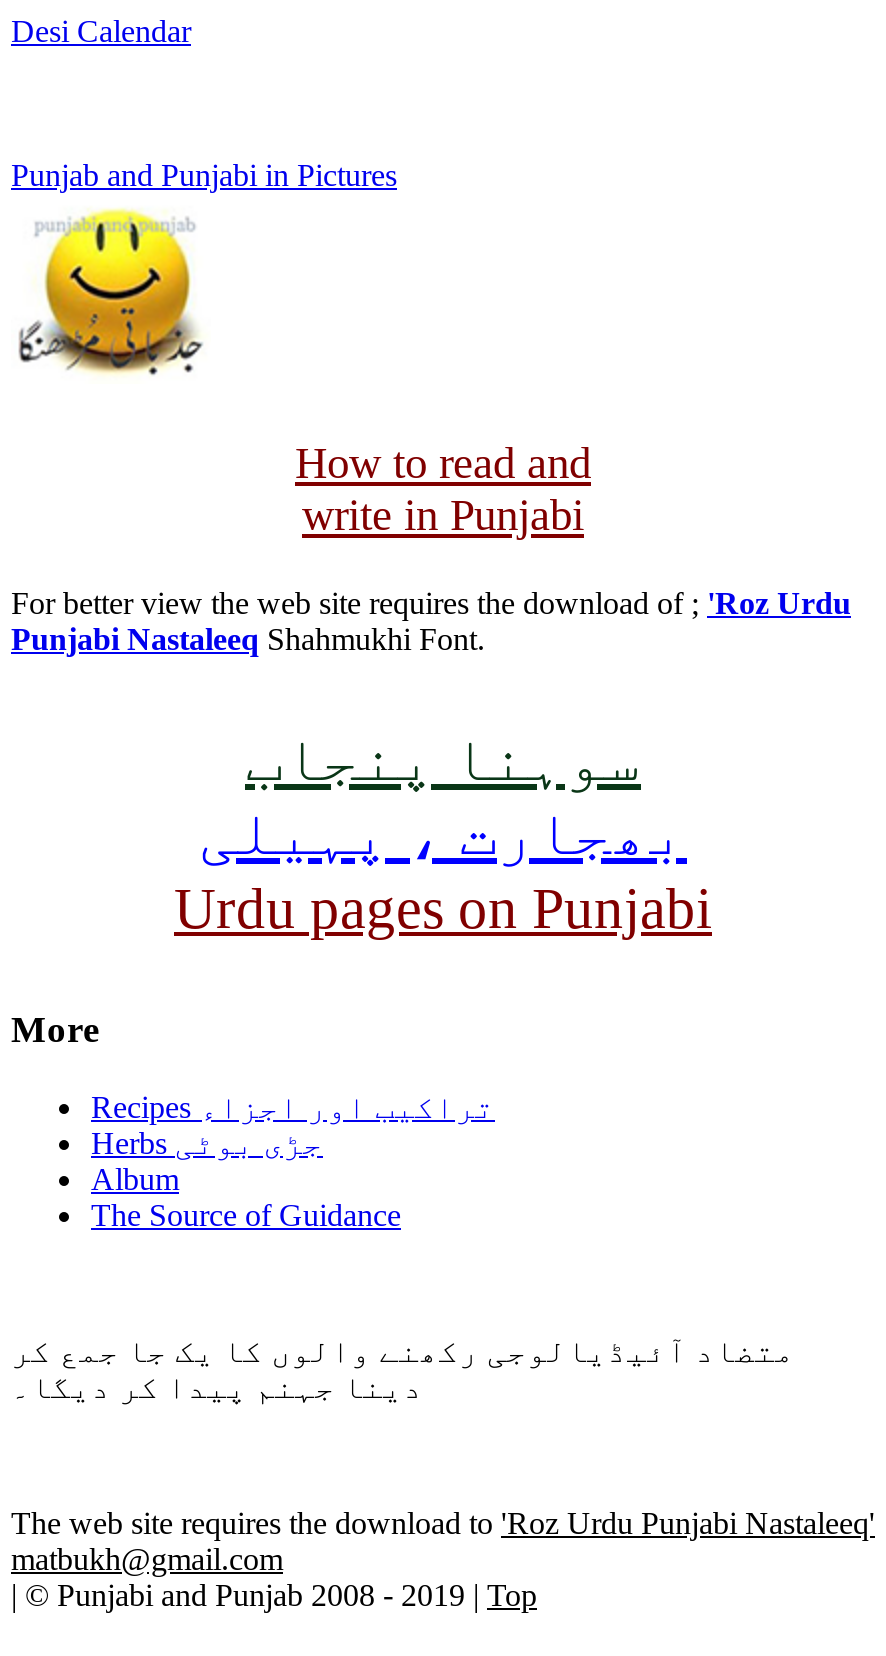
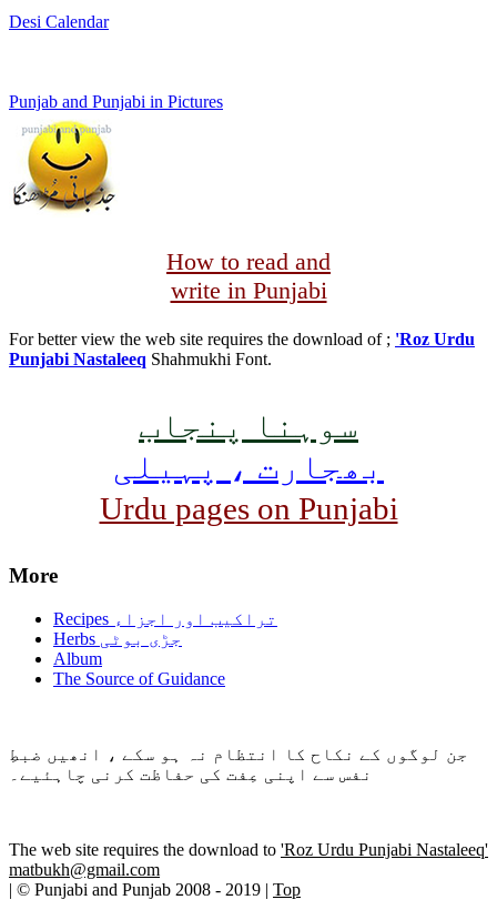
[11,1333,795,1403] متضاد آئیڈیالوجی رکھنے والوں کا یک جا جمع کر | دینا جہنم پیدا کر دیگا۔ -> [9,744,468,783] جن لوگوں کے نکاح کا انتظام نہ ہو سکے ، انھیں ضبطِ | نفس سے اپنی عِفت کی حفاظت کرنی چاہئیے۔

